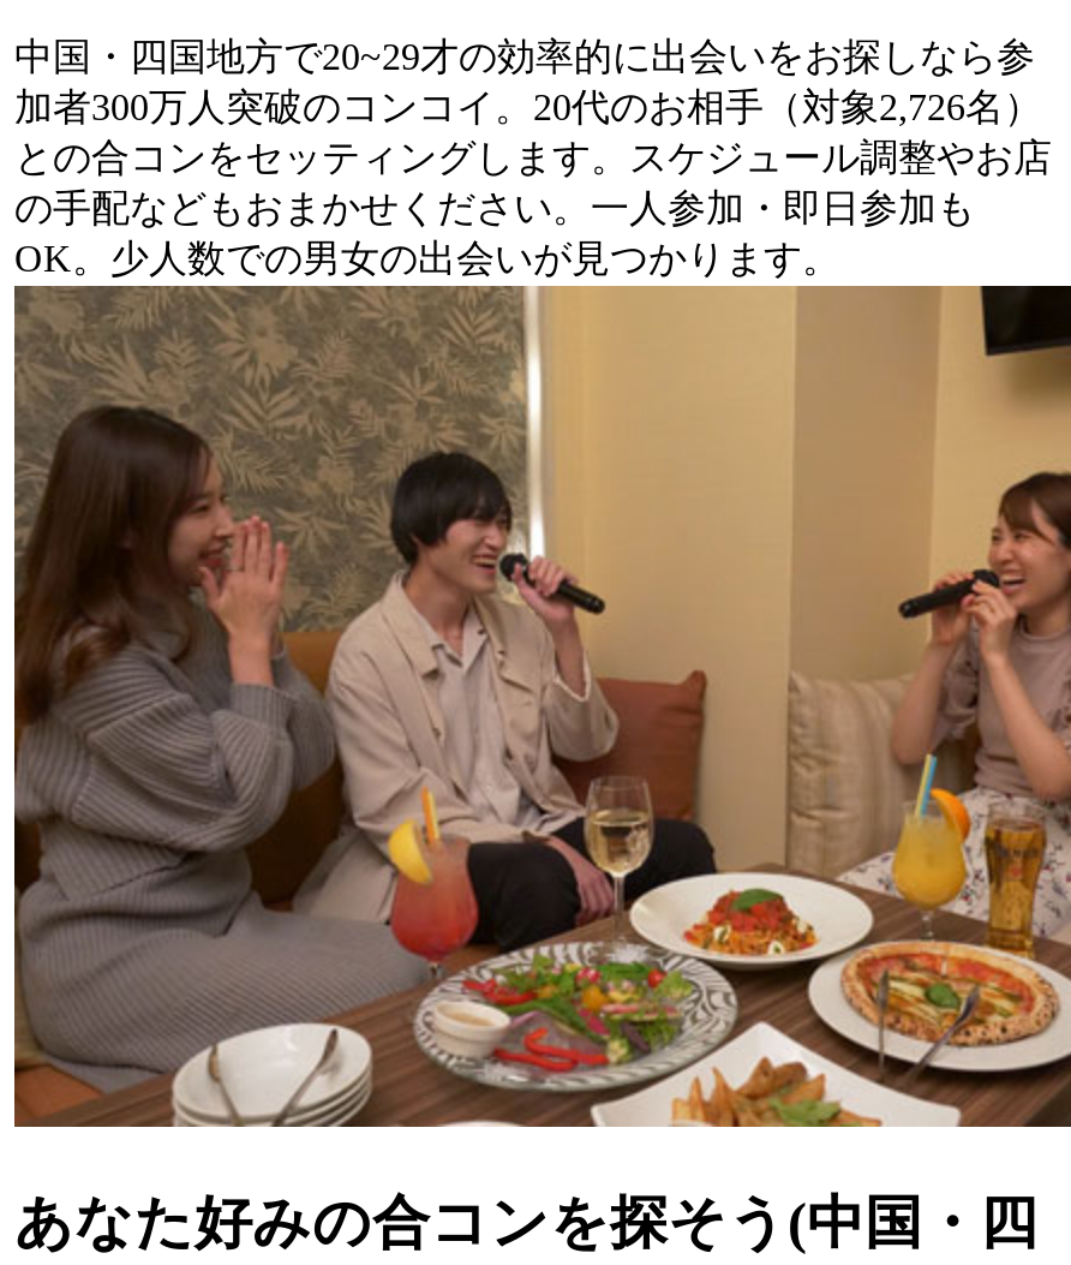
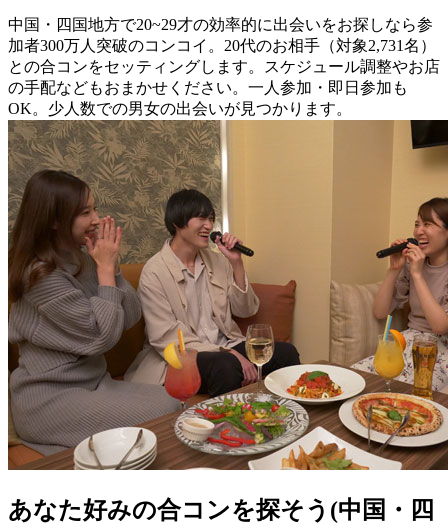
[14,86,1042,127] 加者300万人突破のコンコイ。20代のお相手（対象2,726名） -> [8,37,436,54] 加者300万人突破のコンコイ。20代のお相手（対象2,731名）

